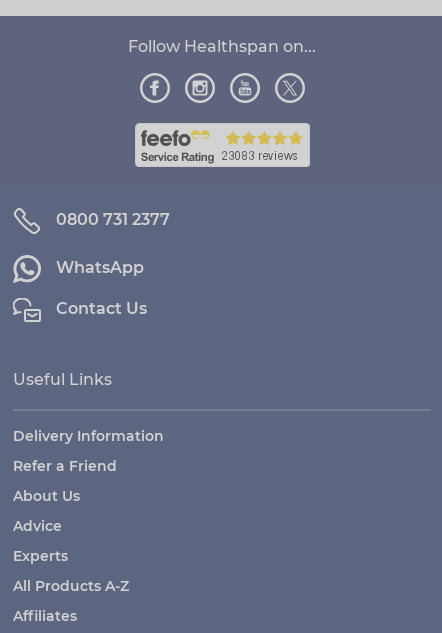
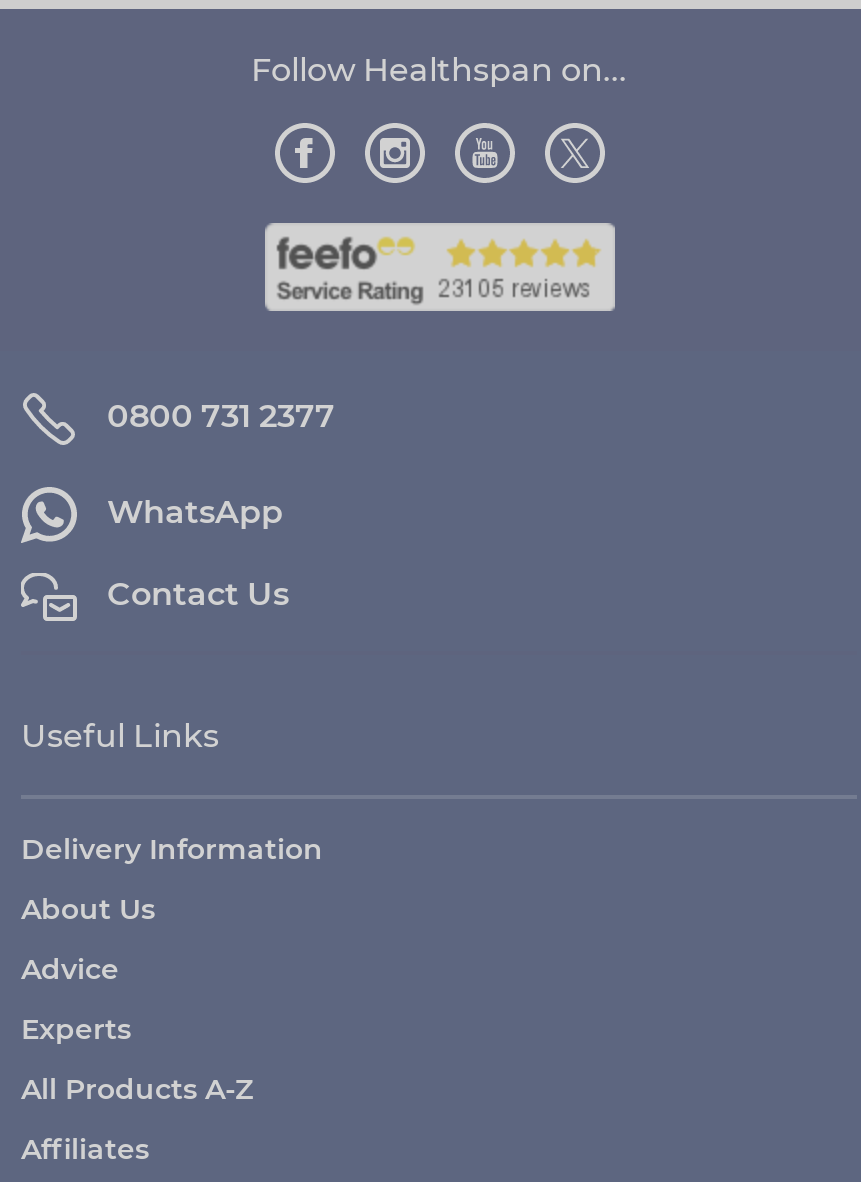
[13,457,117,475] Refer a Friend -> none

